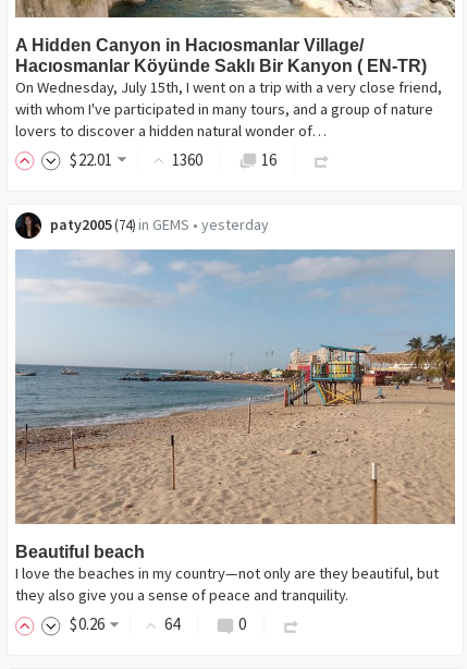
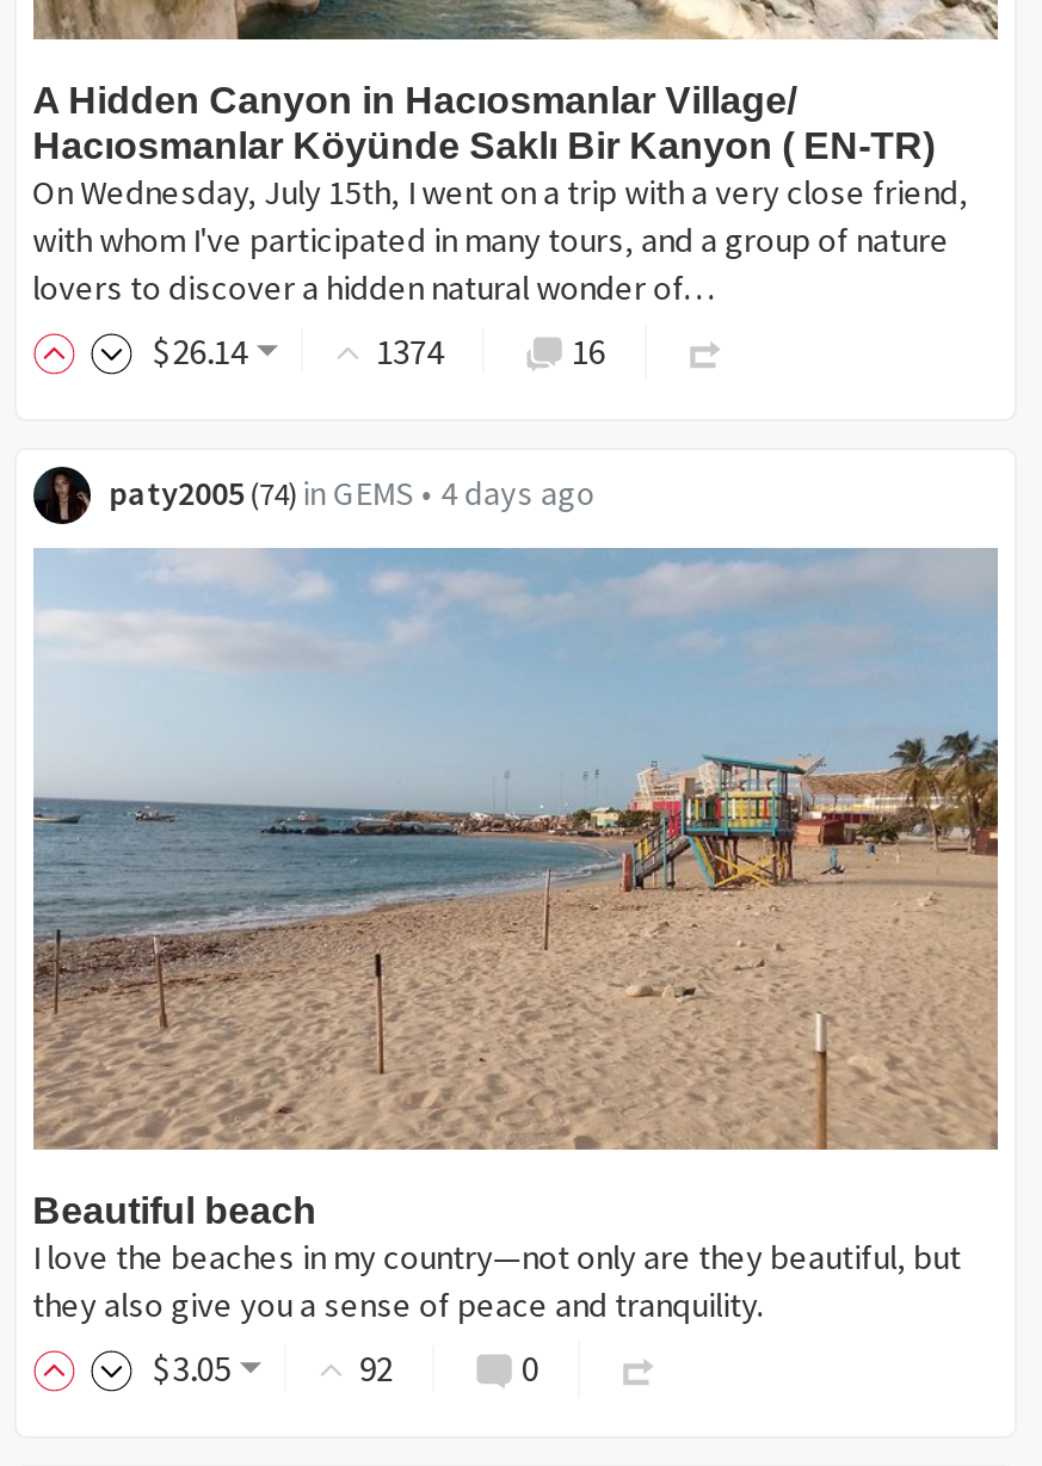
[69,149,113,170] $ 22.01 -> [152,327,247,373] $ 26.14
[172,149,202,170] 1360 -> [376,327,443,373] 1374
[50,215,268,235] paty2005 (74) in GEMS • yesterday -> [109,471,596,514] paty2005 (74) in GEMS • 4 days ago
[69,614,105,634] $ 0.26 -> [152,1345,230,1390] $ 3.05
[164,614,179,634] 64 -> [360,1345,393,1390] 92

